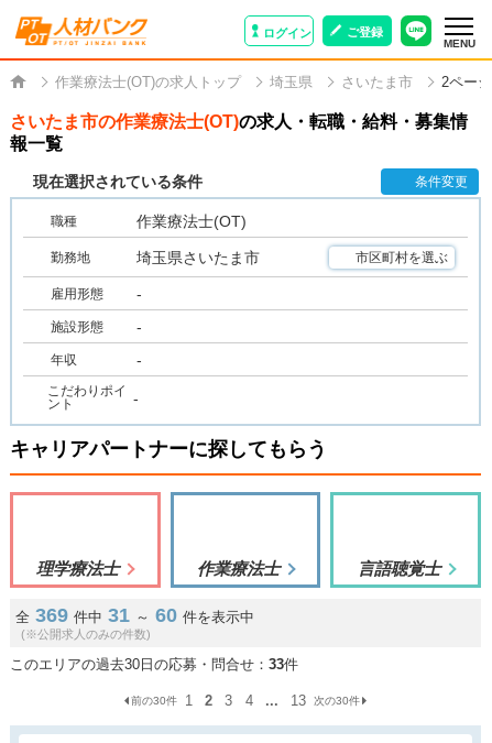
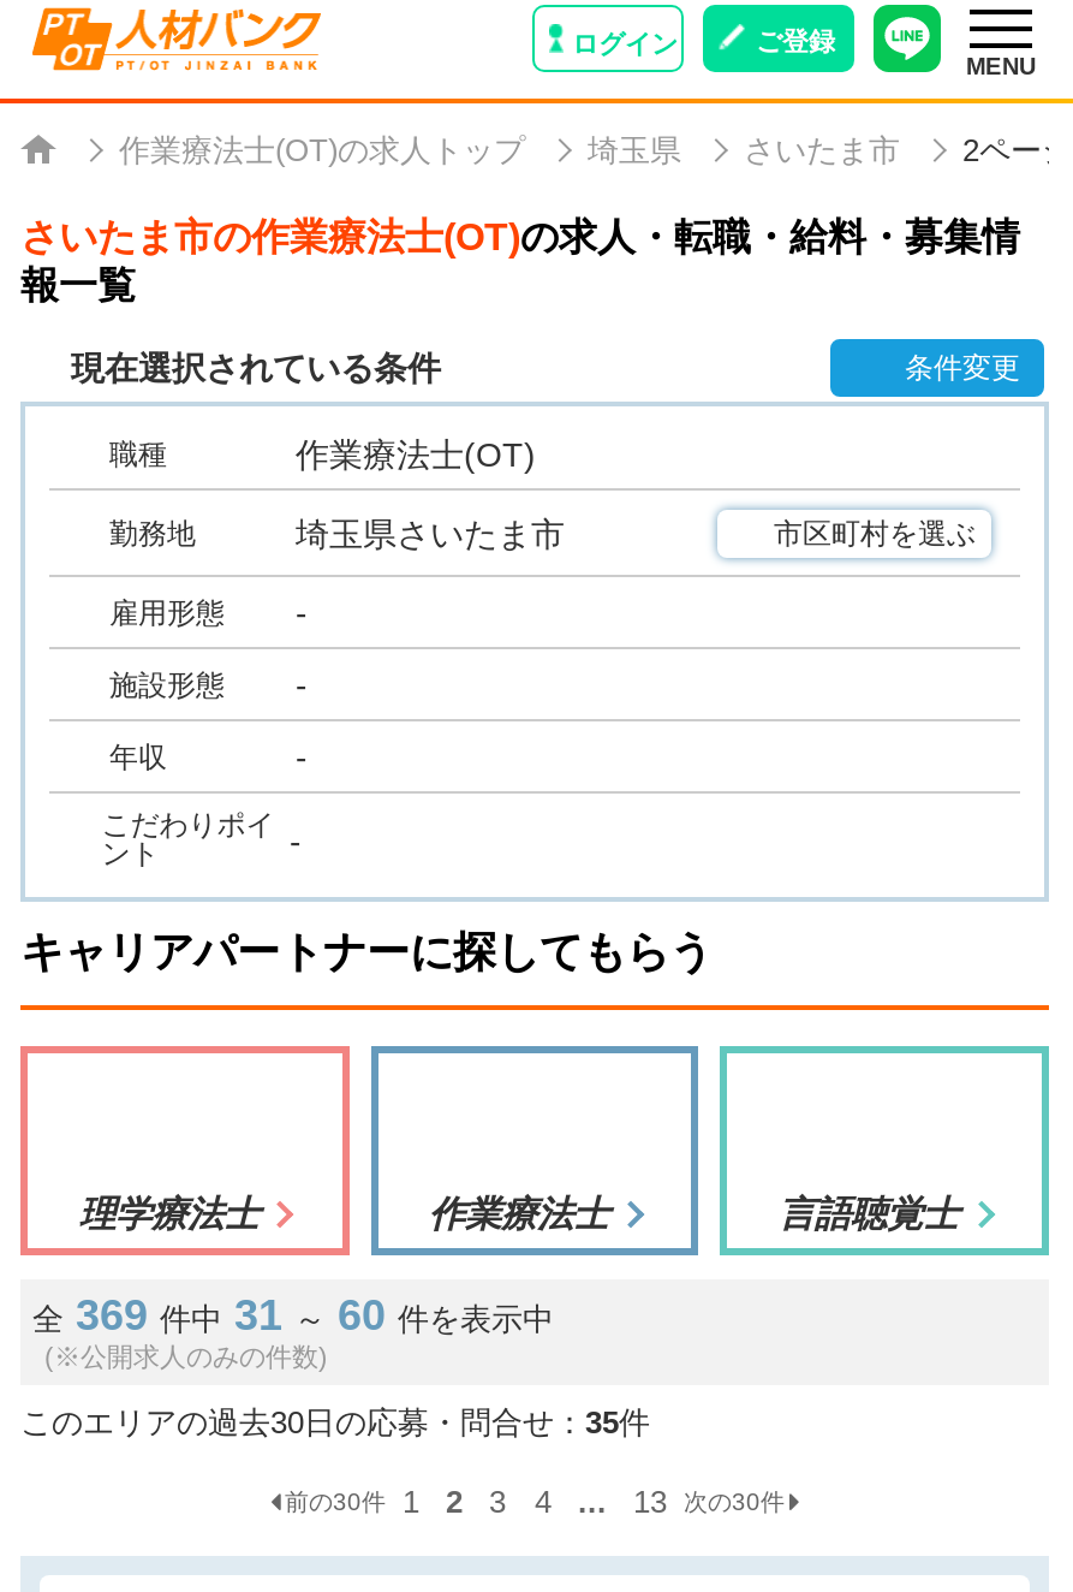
[10,656,298,673] このエリアの過去30日の応募・問合せ：33件 -> [20,1405,650,1441] このエリアの過去30日の応募・問合せ：35件

